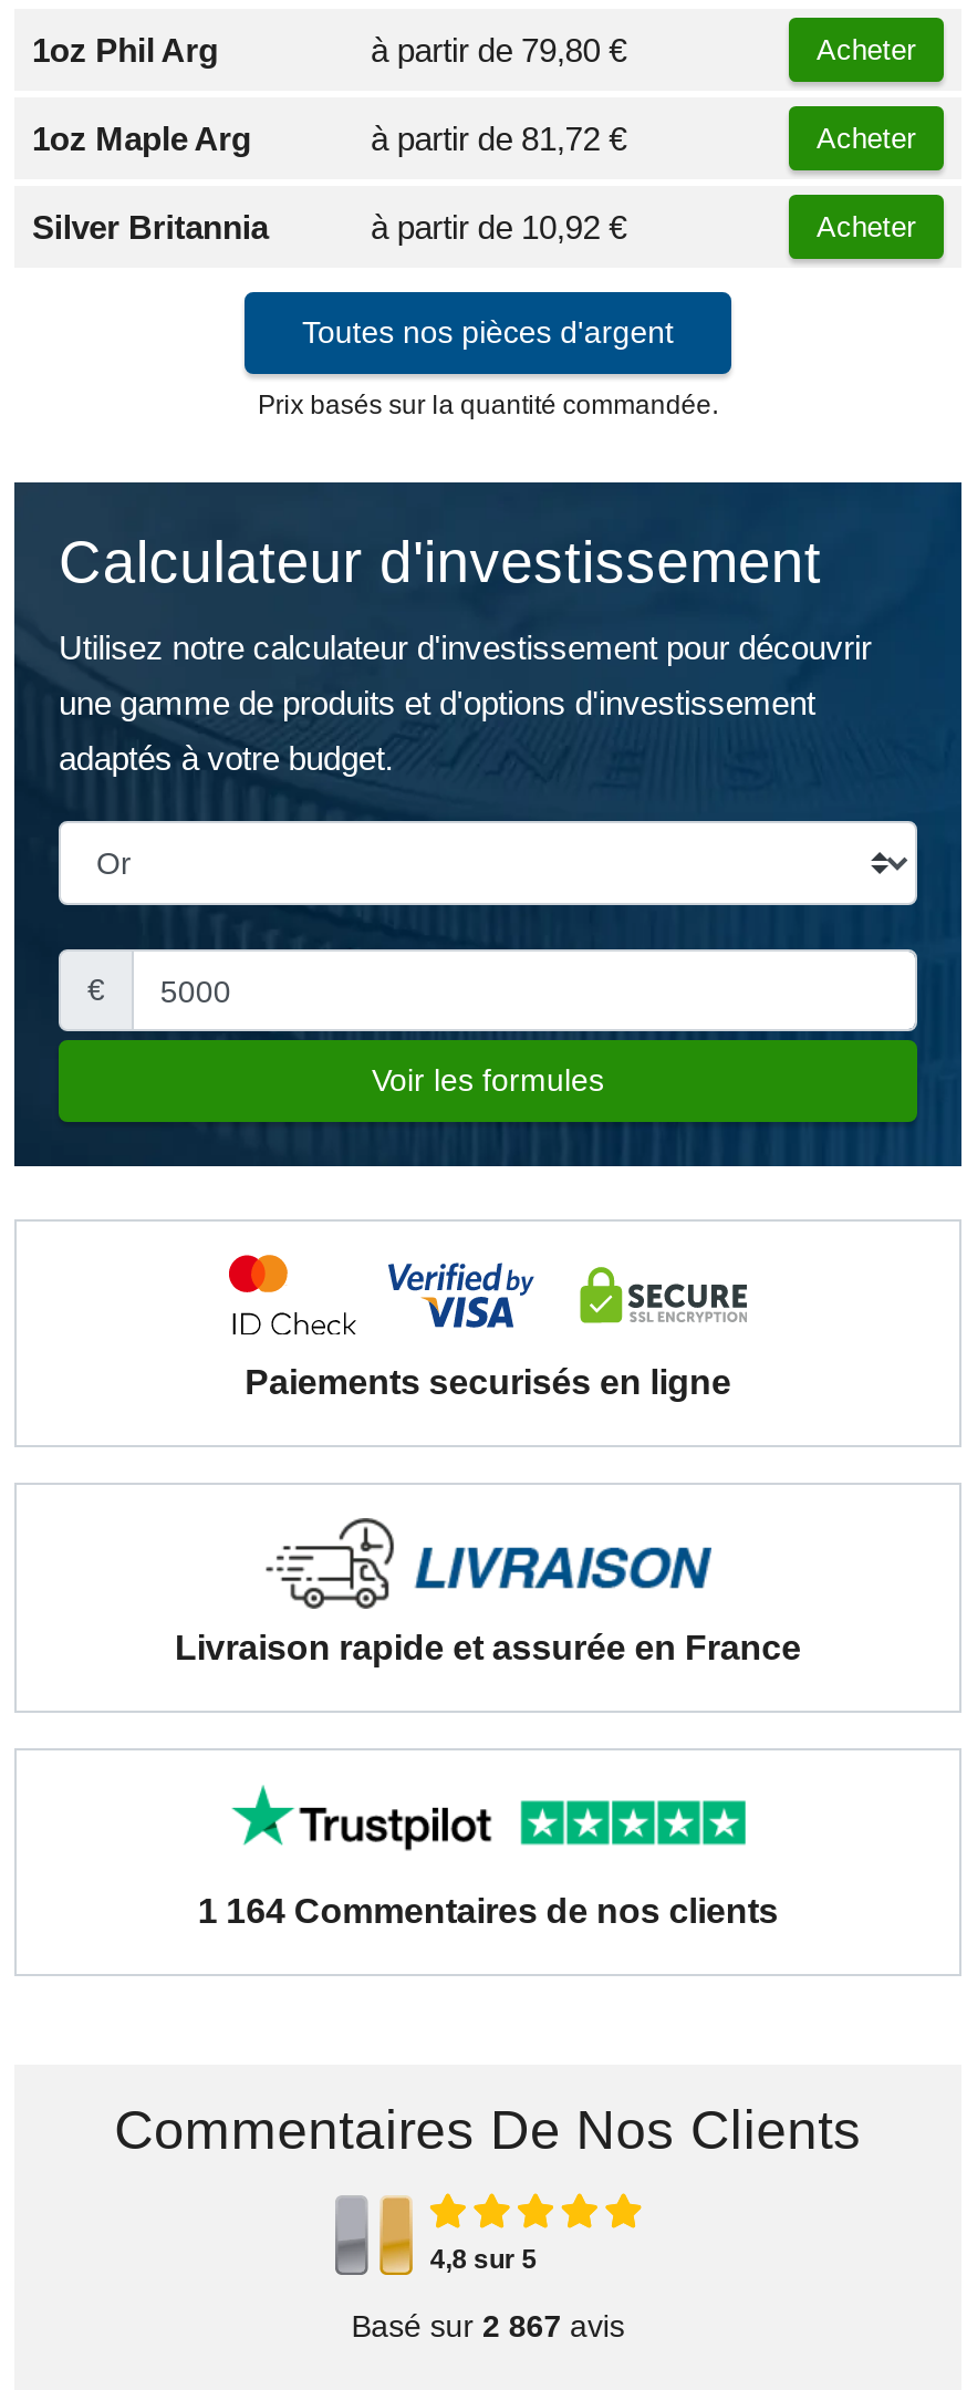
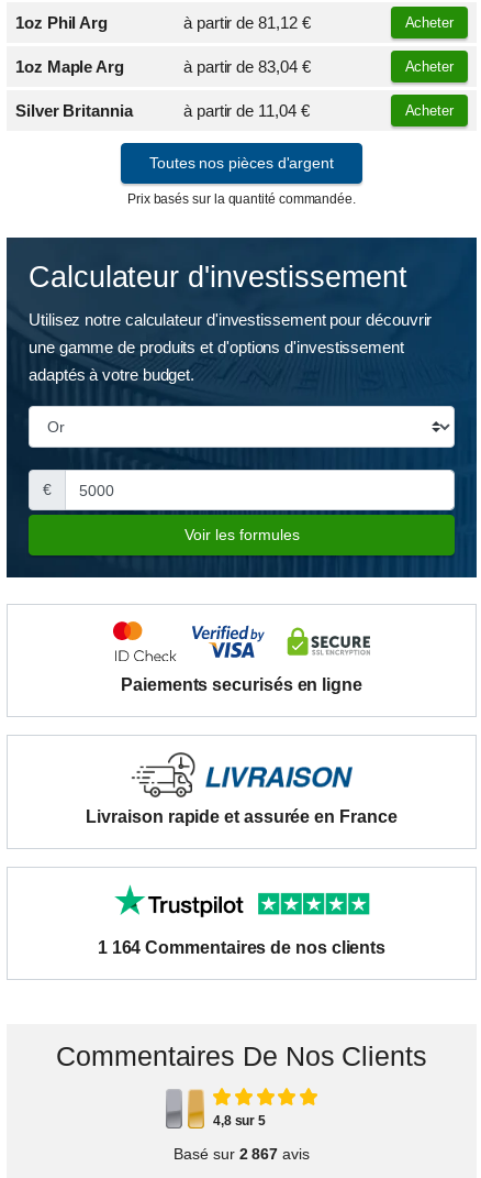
[371,31,626,68] à partir de 79,80 € -> [183,13,310,32] à partir de 81,12 €
[371,119,626,157] à partir de 81,72 € -> [183,57,310,76] à partir de 83,04 €
[371,208,626,245] à partir de 10,92 € -> [183,101,309,120] à partir de 11,04 €

